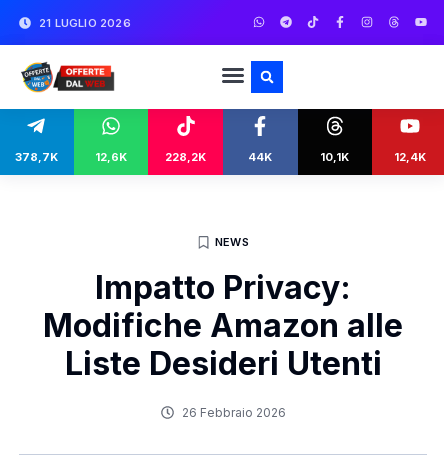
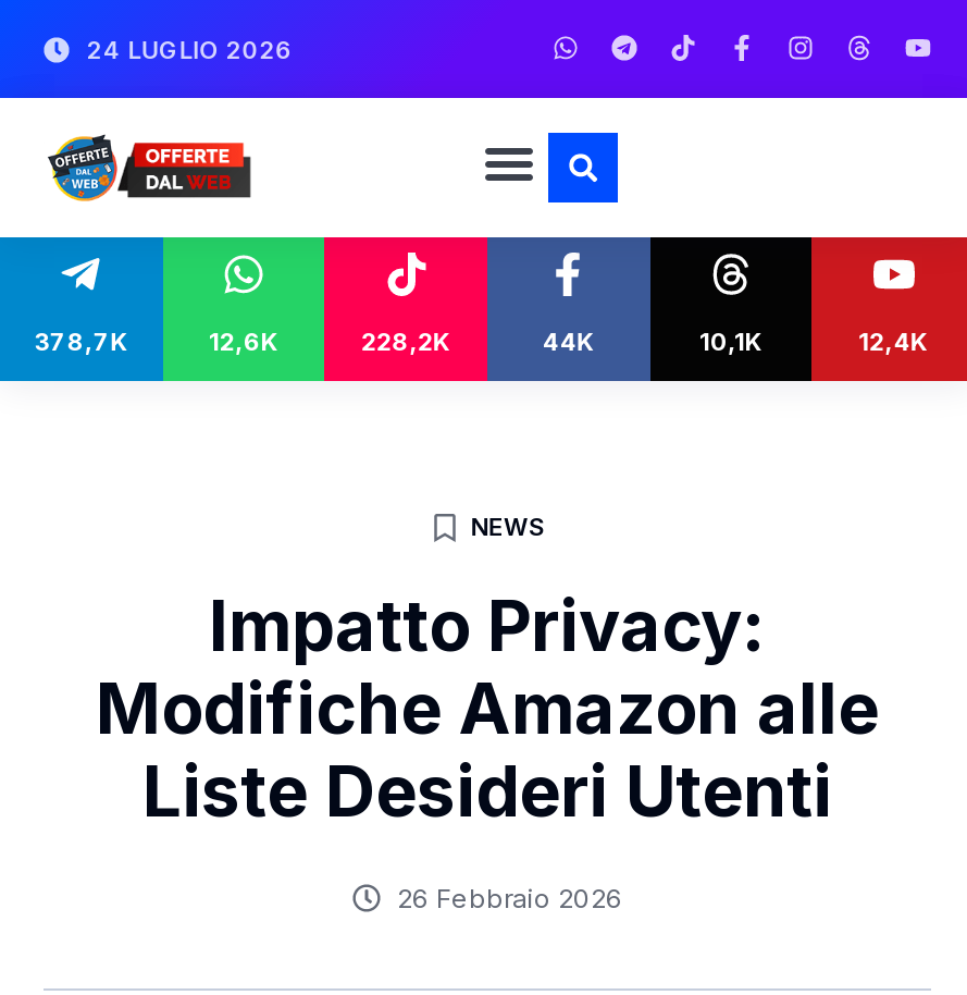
[39,15,131,29] 21 LUGLIO 2026 -> [87,34,293,64] 24 LUGLIO 2026

